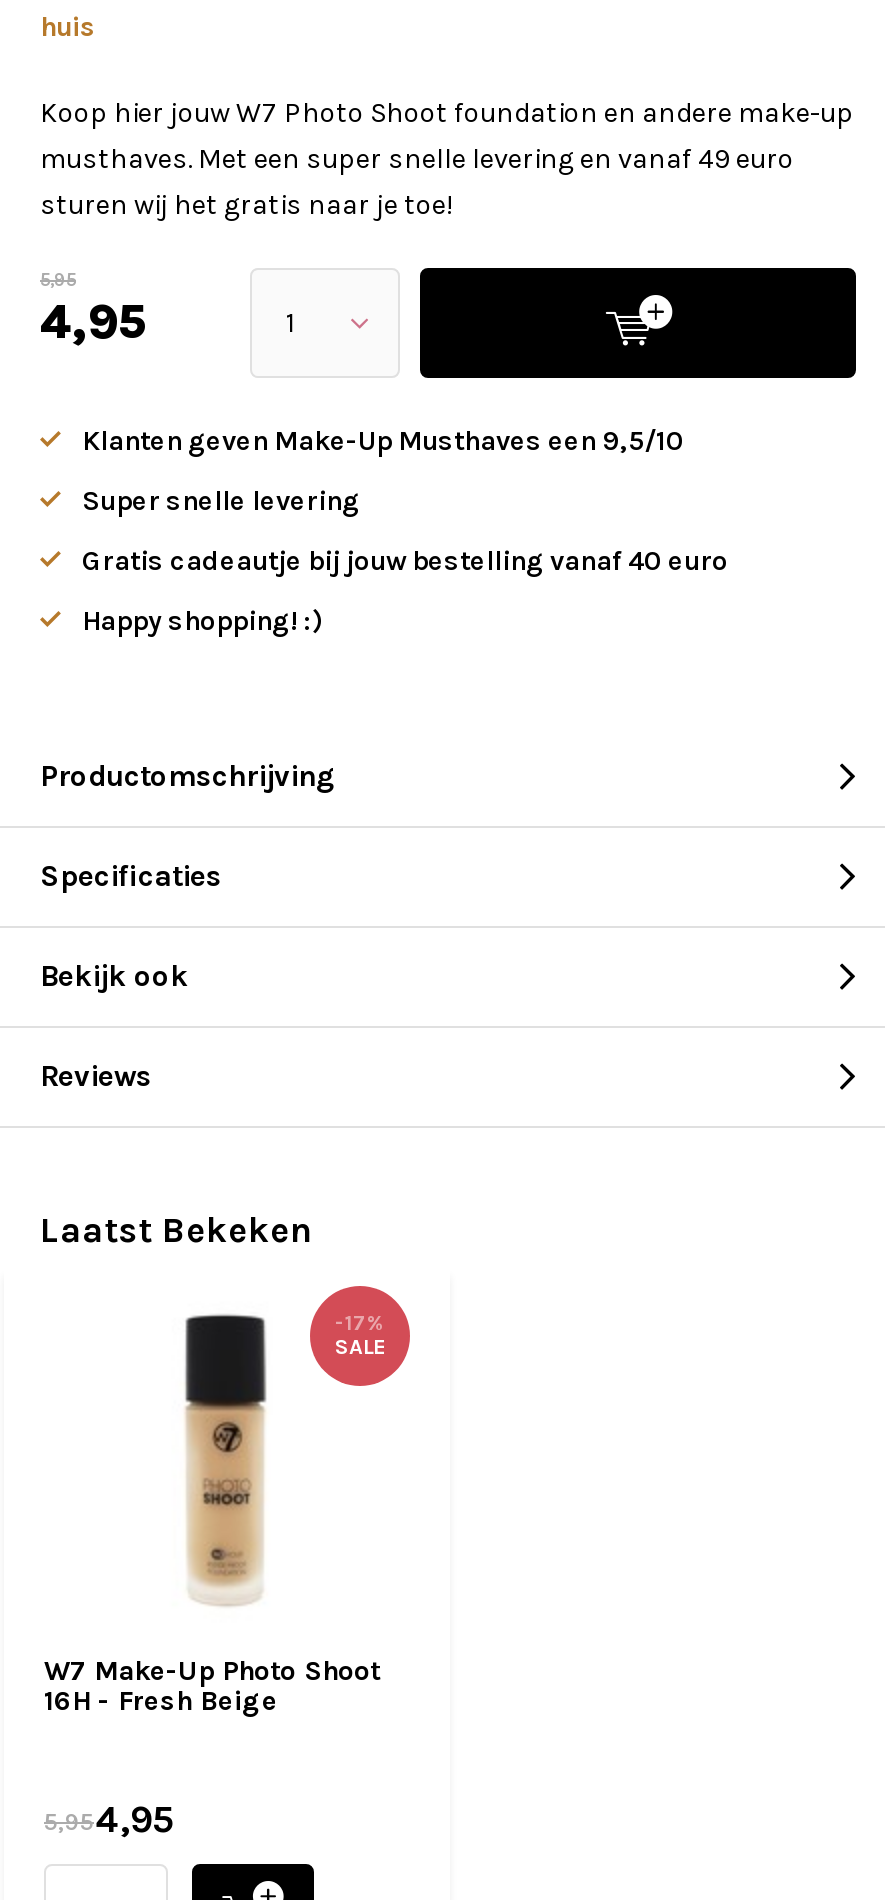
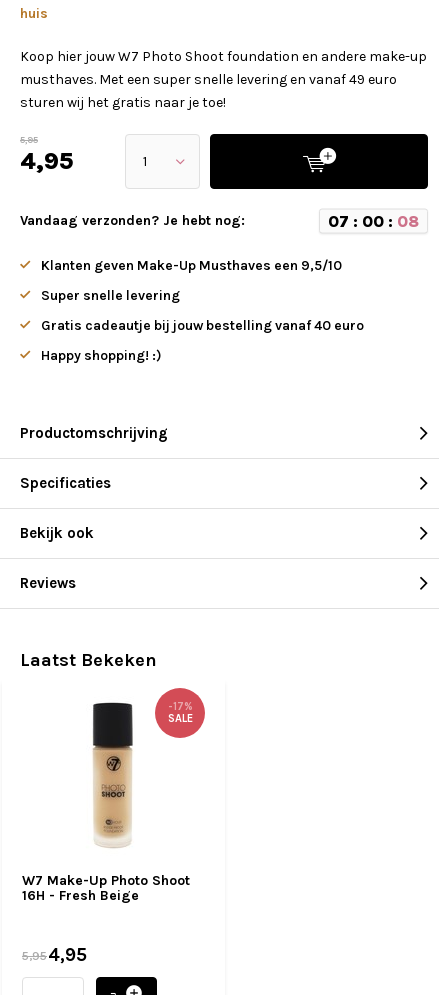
none -> [20,211,419,230] Vandaag verzonden? Je hebt nog: | 07: 00: 08

